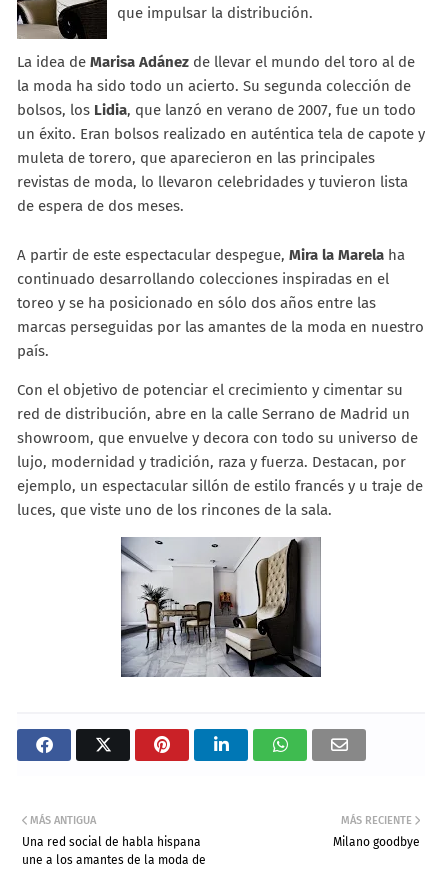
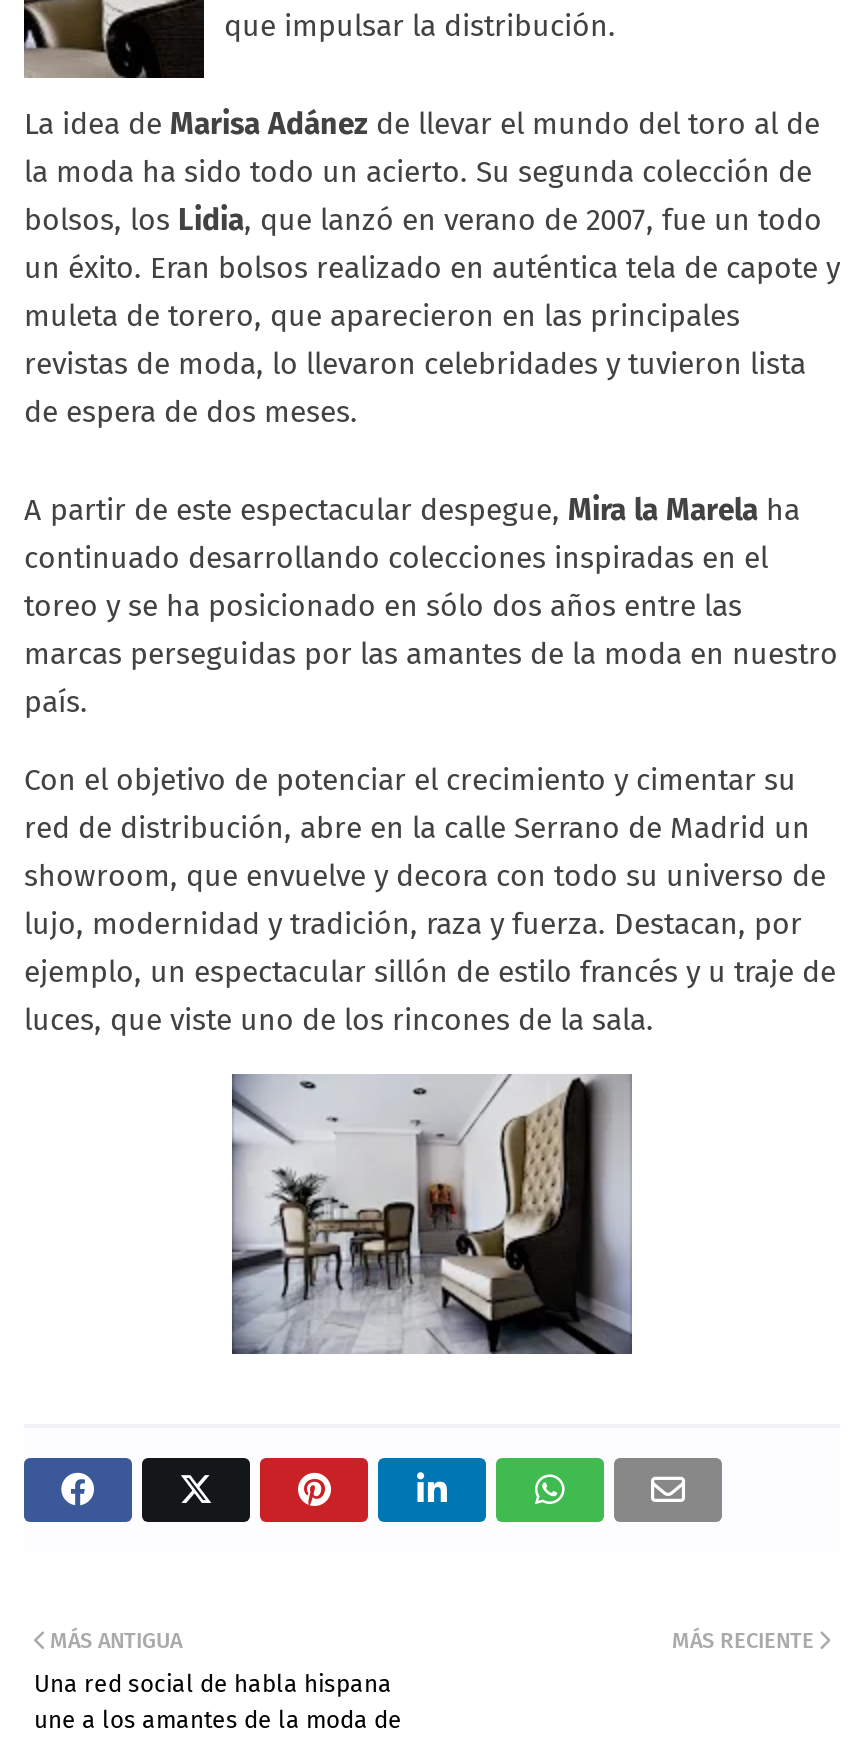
[333,835,420,849] Milano goodbye -> none

